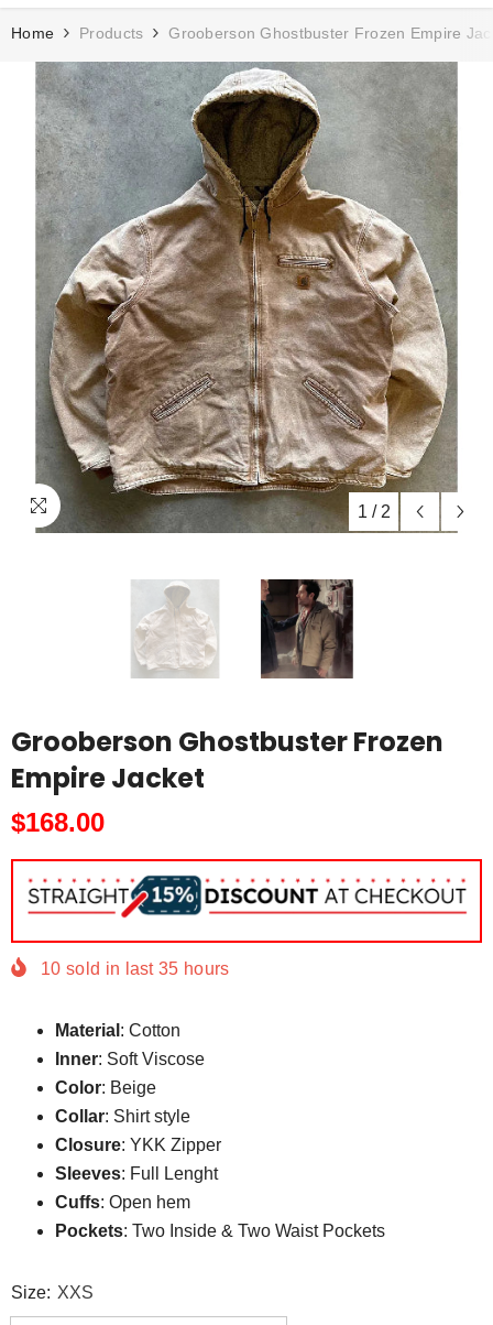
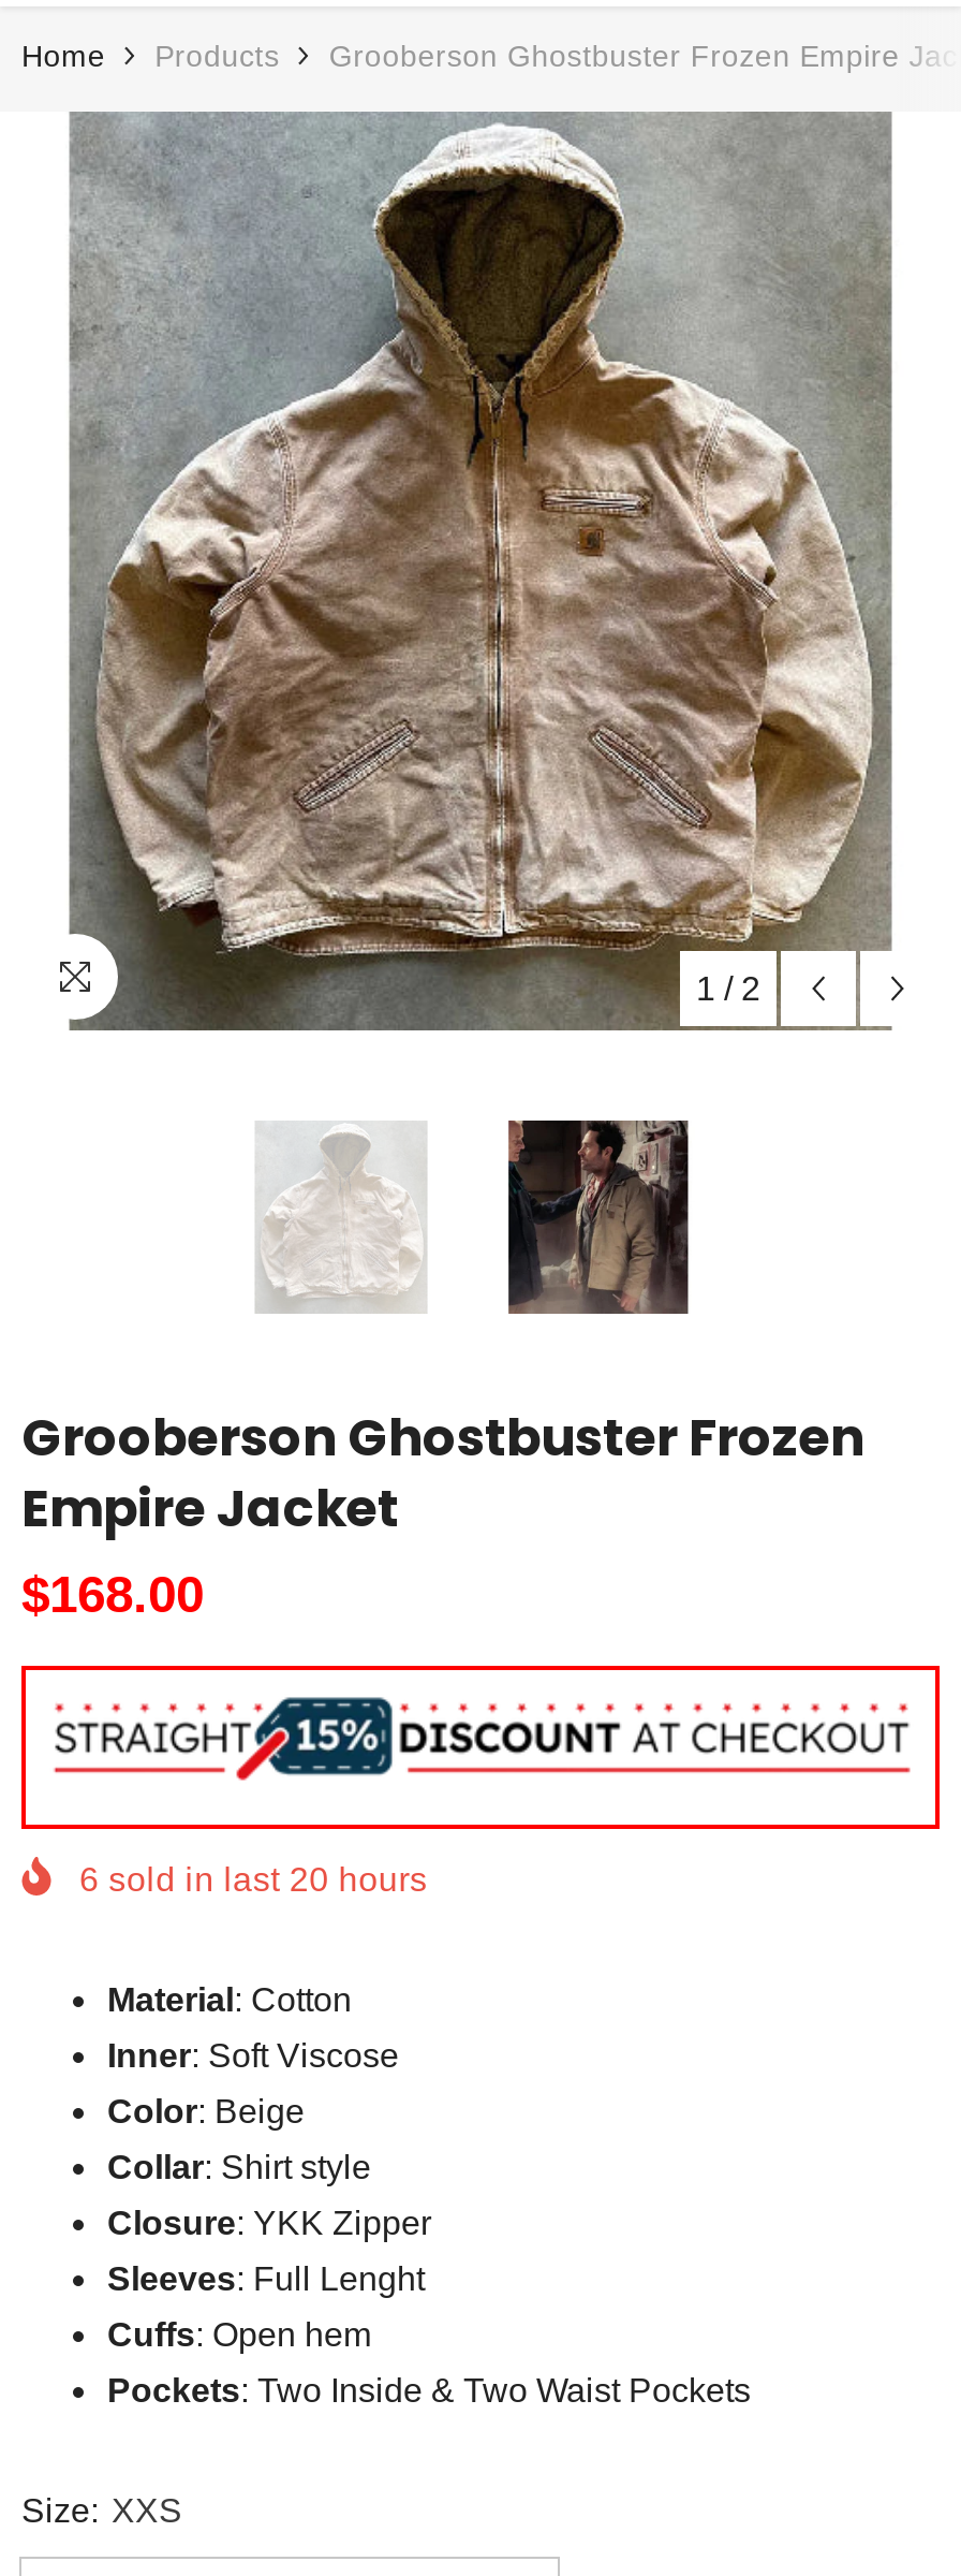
[41,959,230,978] 10 sold in last 35 hours -> [79,1861,428,1898] 6 sold in last 20 hours

